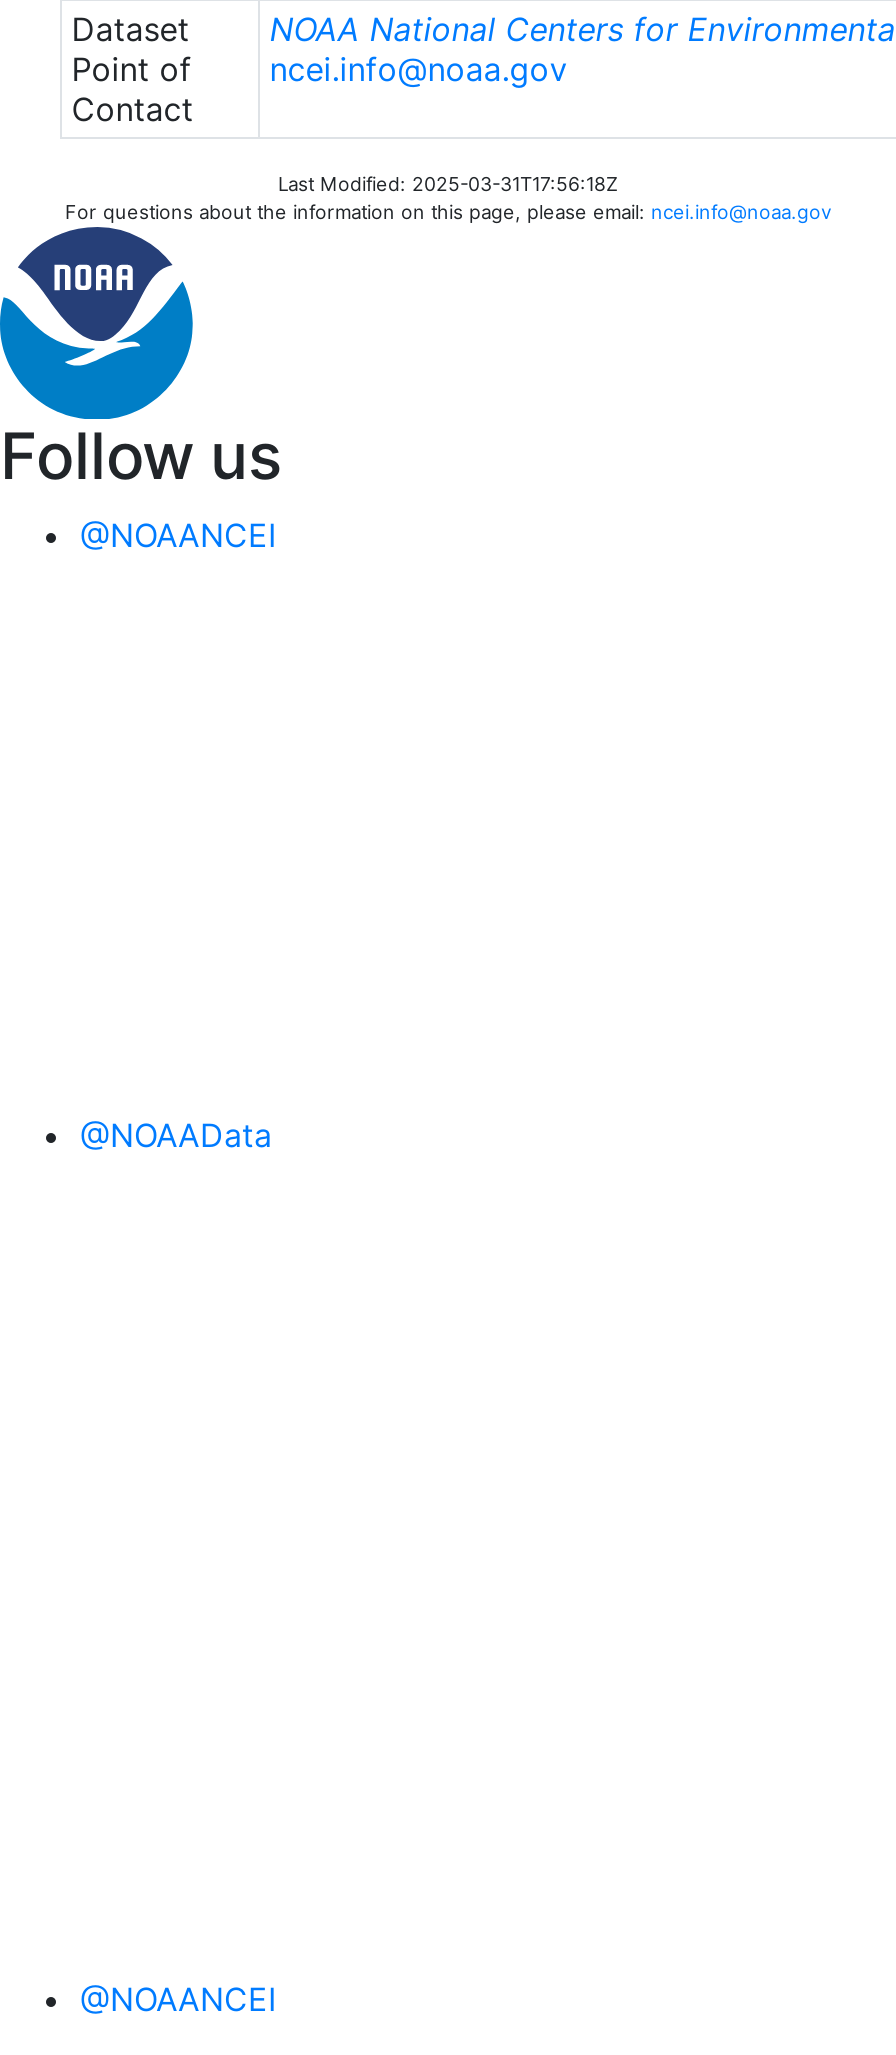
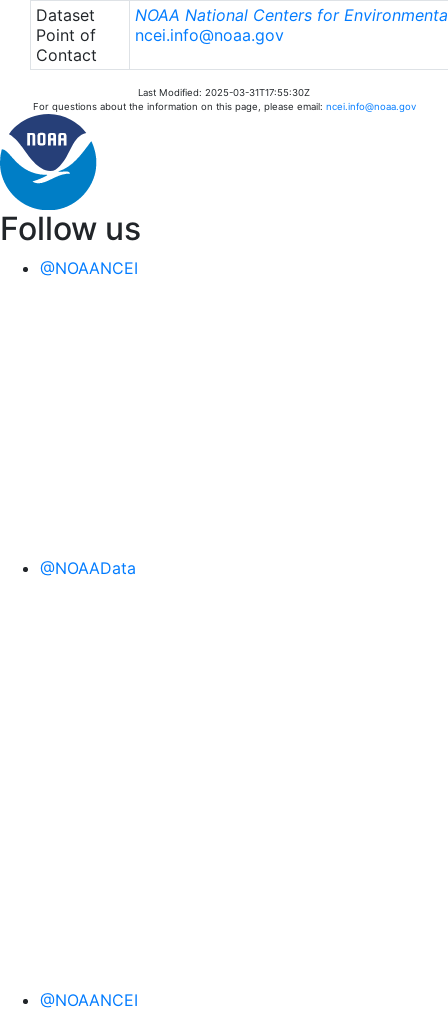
[278,172,618,194] Last Modified: 2025-03-31T17:56:18Z -> [138,87,310,98] Last Modified: 2025-03-31T17:55:30Z

